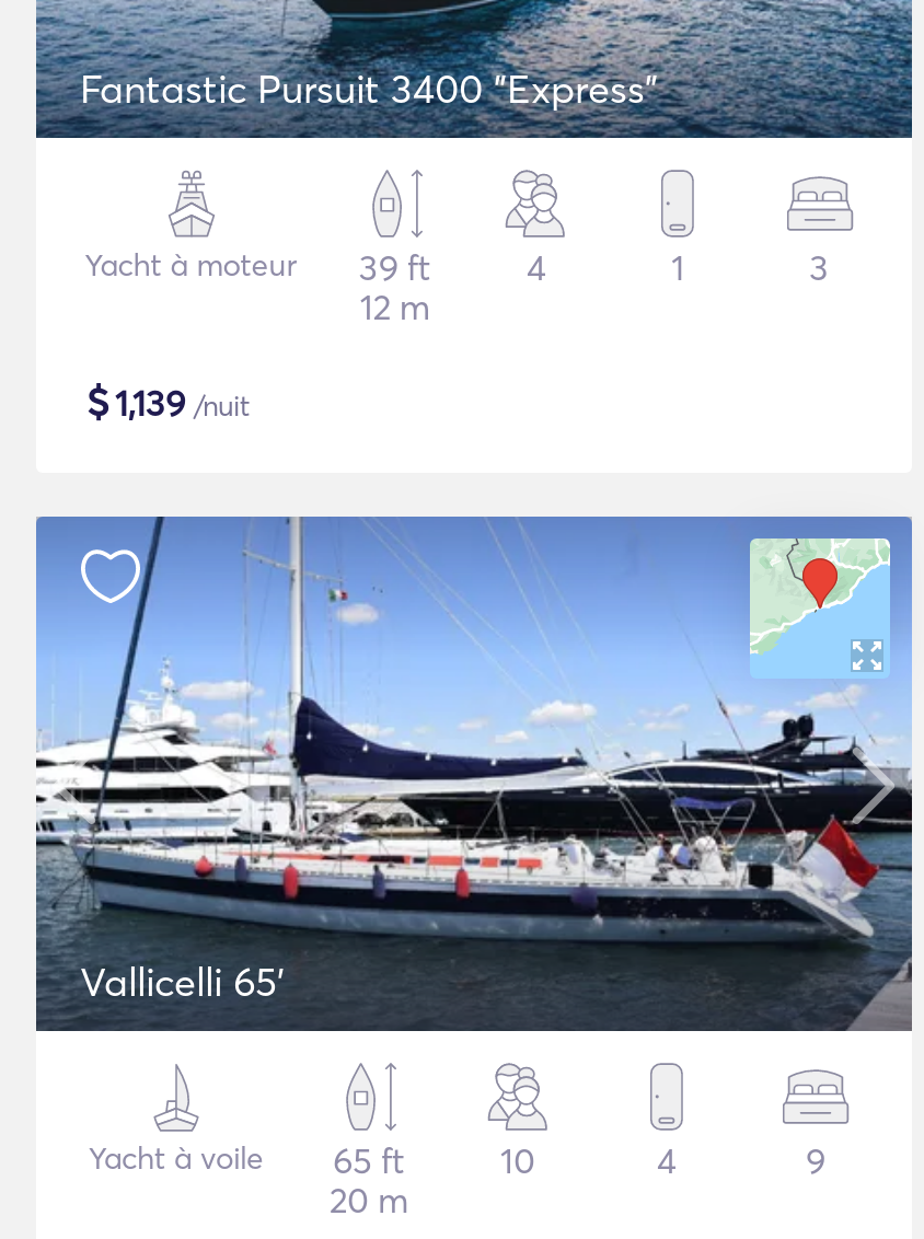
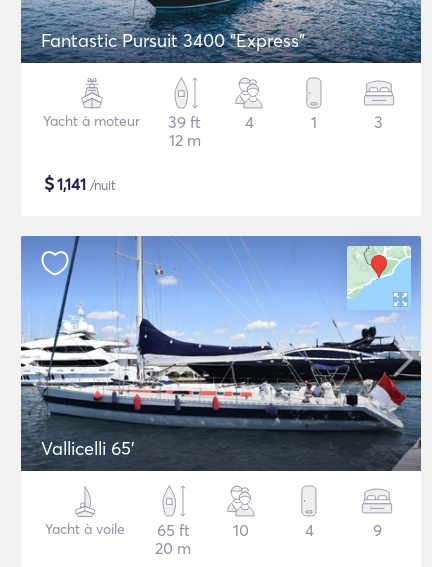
[86,377,251,427] $1,139 /nuit -> [44,172,116,195] $1,141 /nuit

